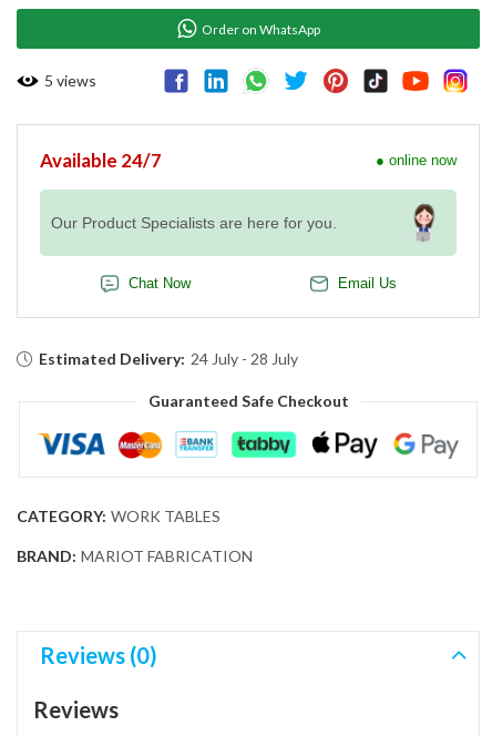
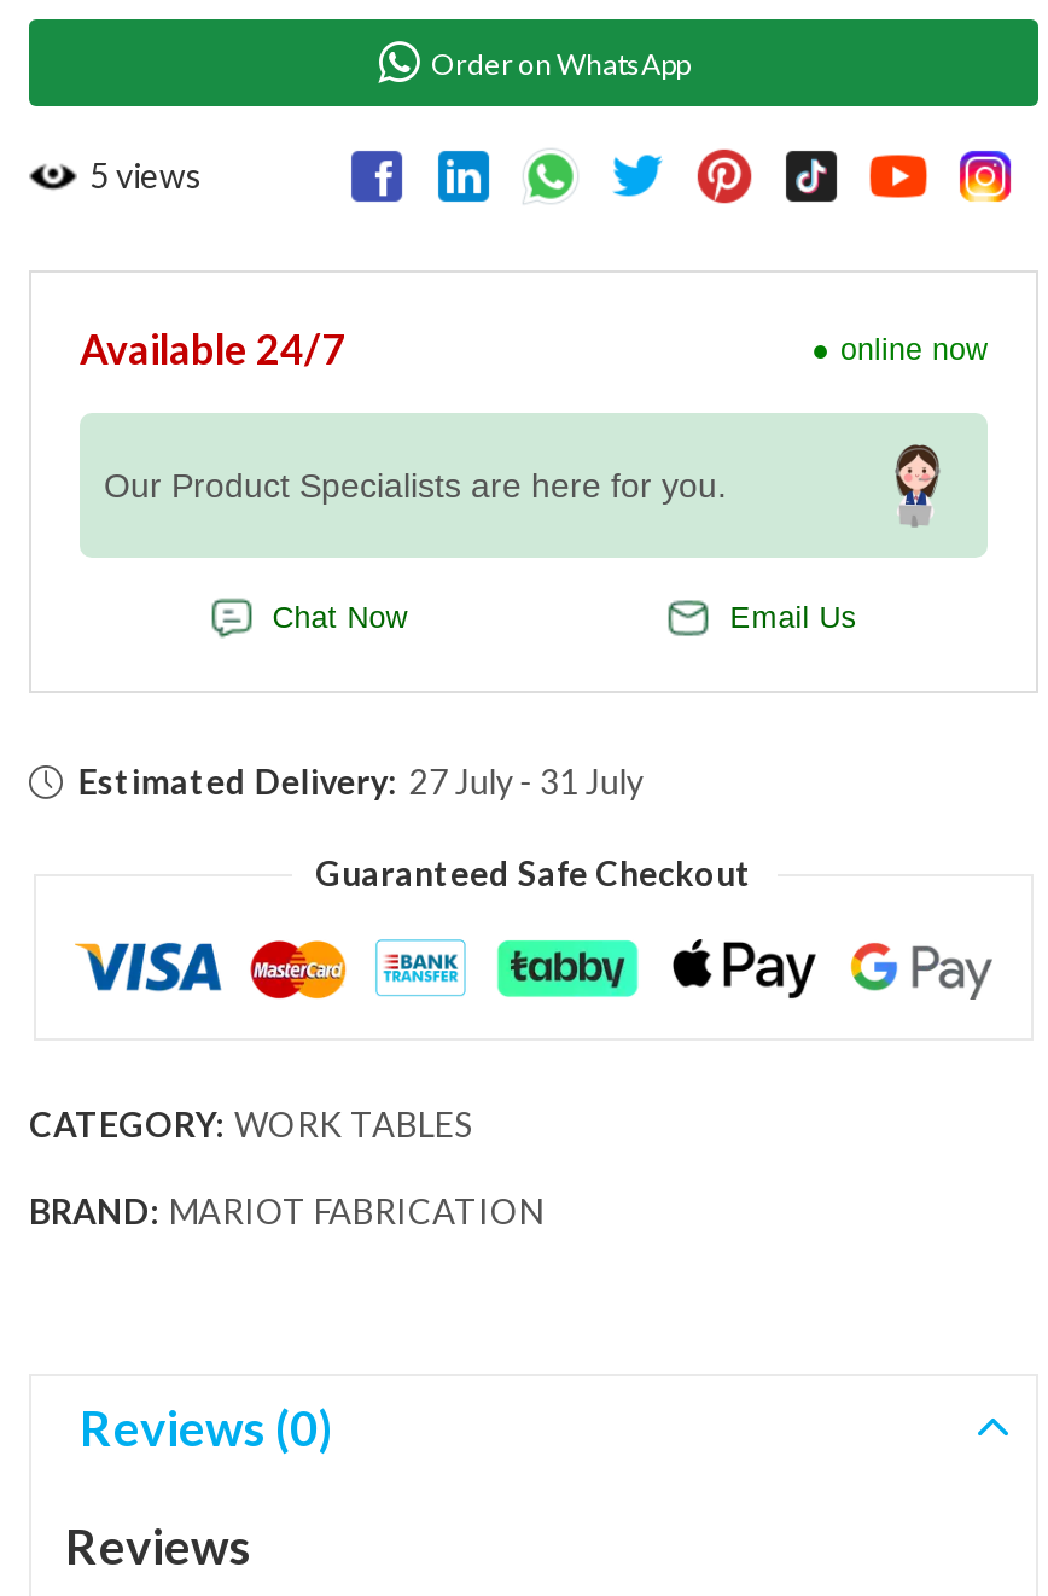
[39,349,299,368] Estimated Delivery: 24 July - 28 July -> [78,761,643,802] Estimated Delivery: 27 July - 31 July

